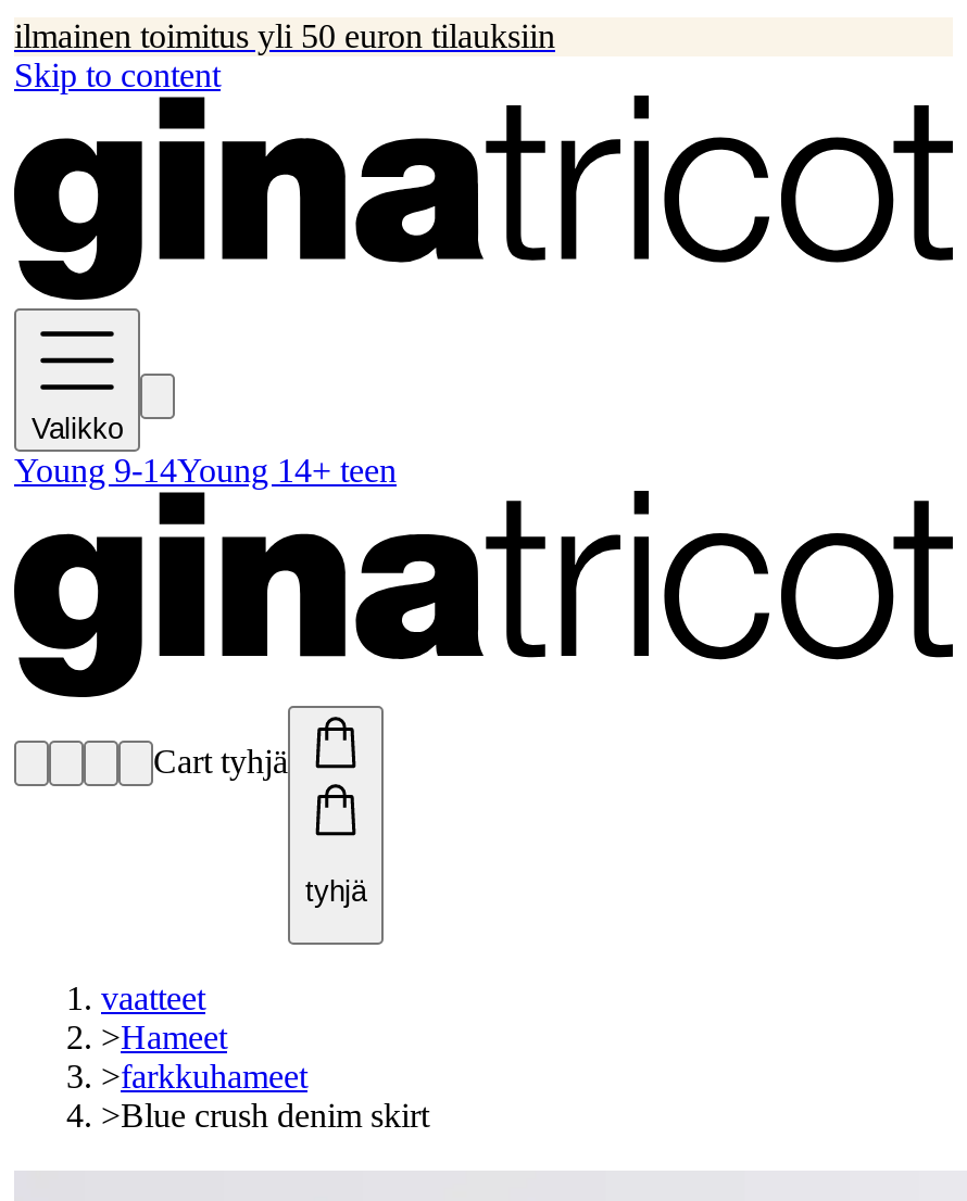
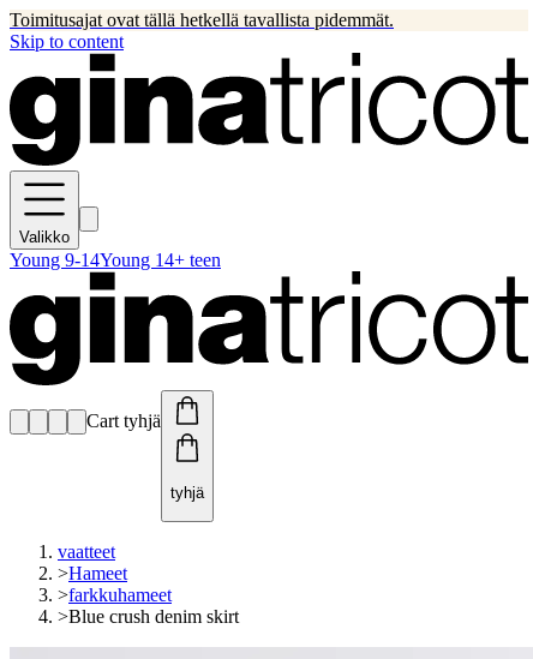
[14,17,555,54] ilmainen toimitus yli 50 euron tilauksiin -> [10,10,394,30] Toimitusajat ovat tällä hetkellä tavallista pidemmät.

